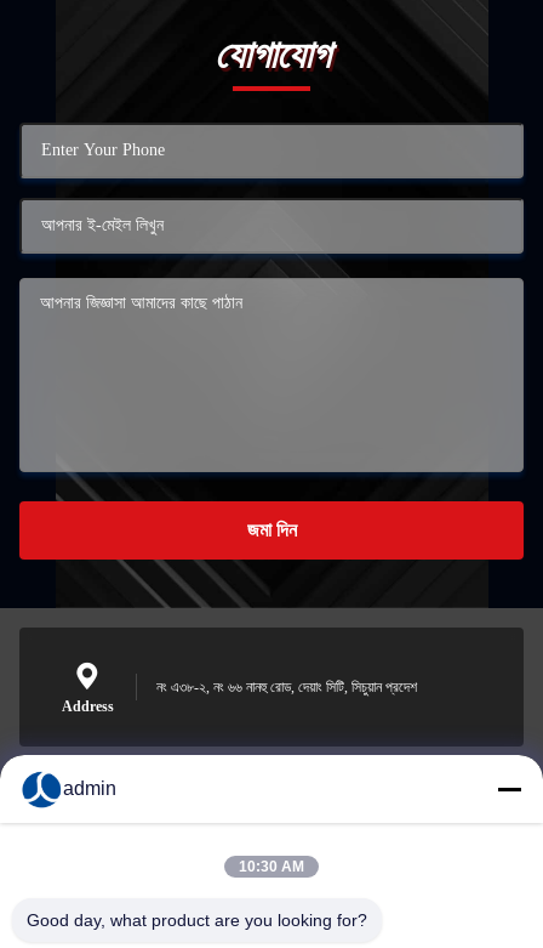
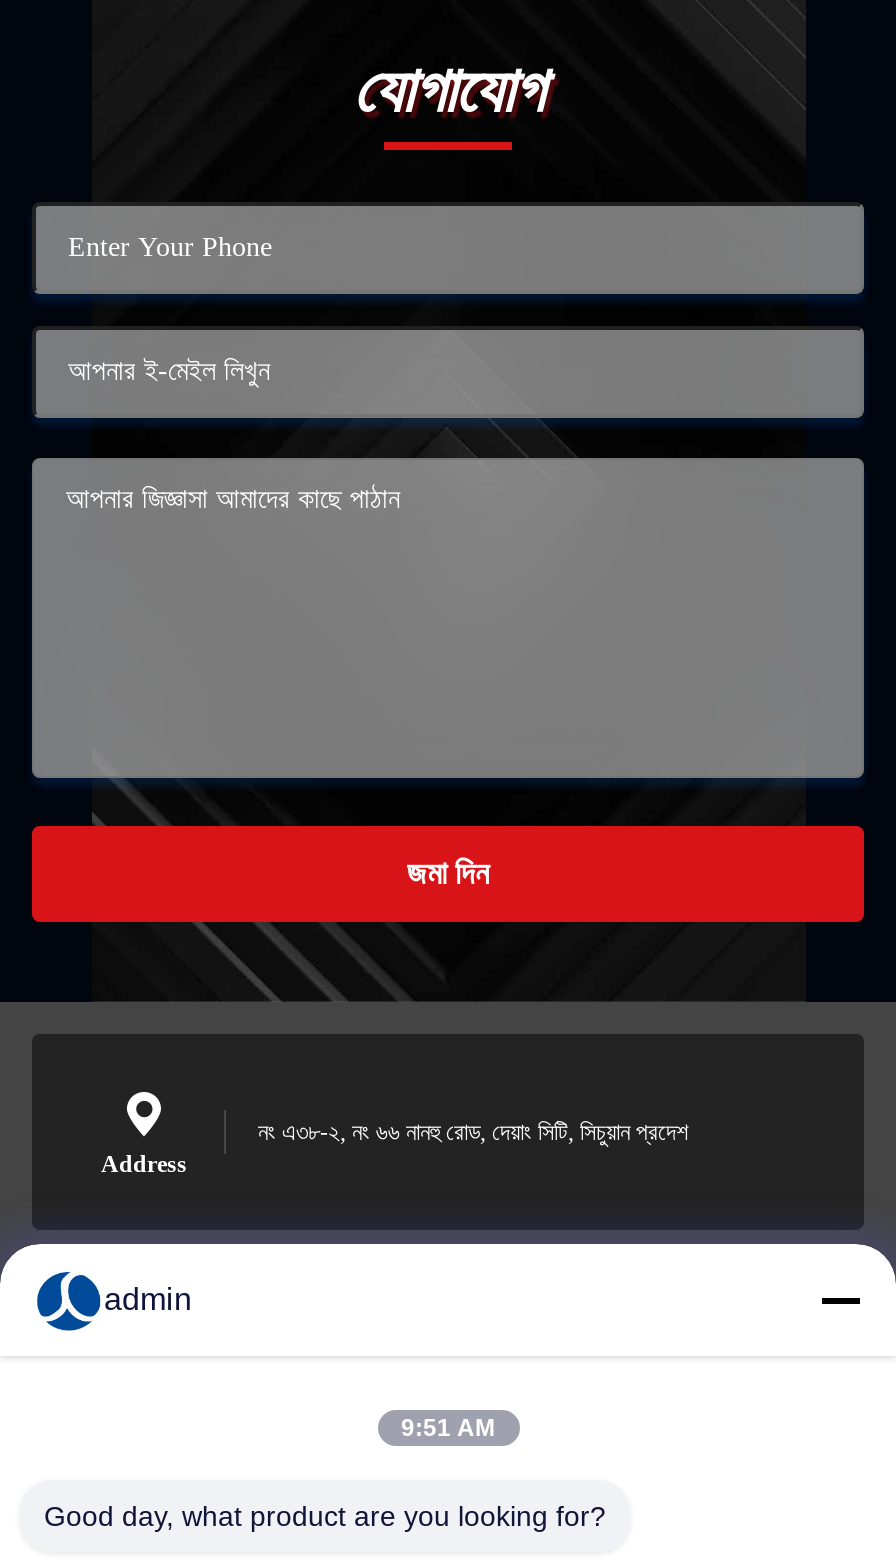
[239,858,304,875] 10:30 AM -> [401,1414,495,1442] 9:51 AM

